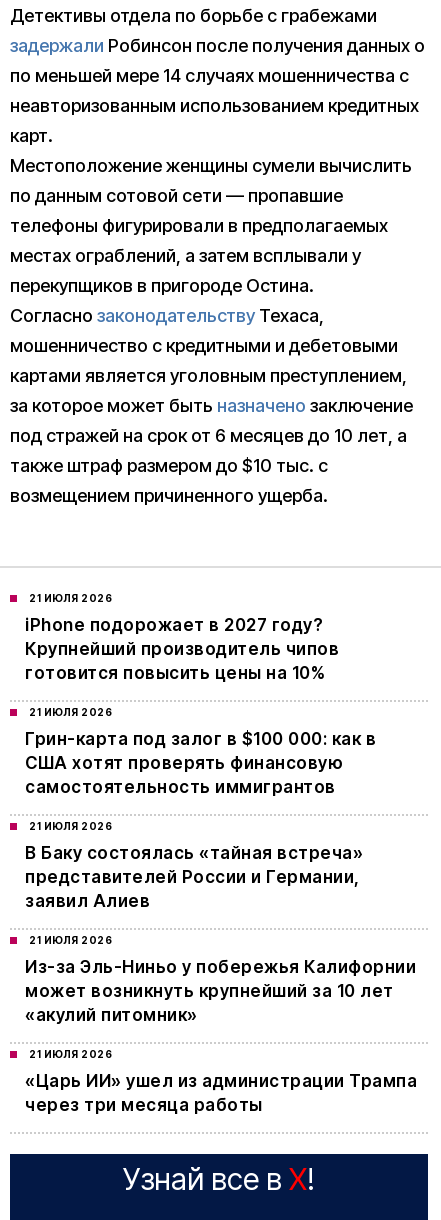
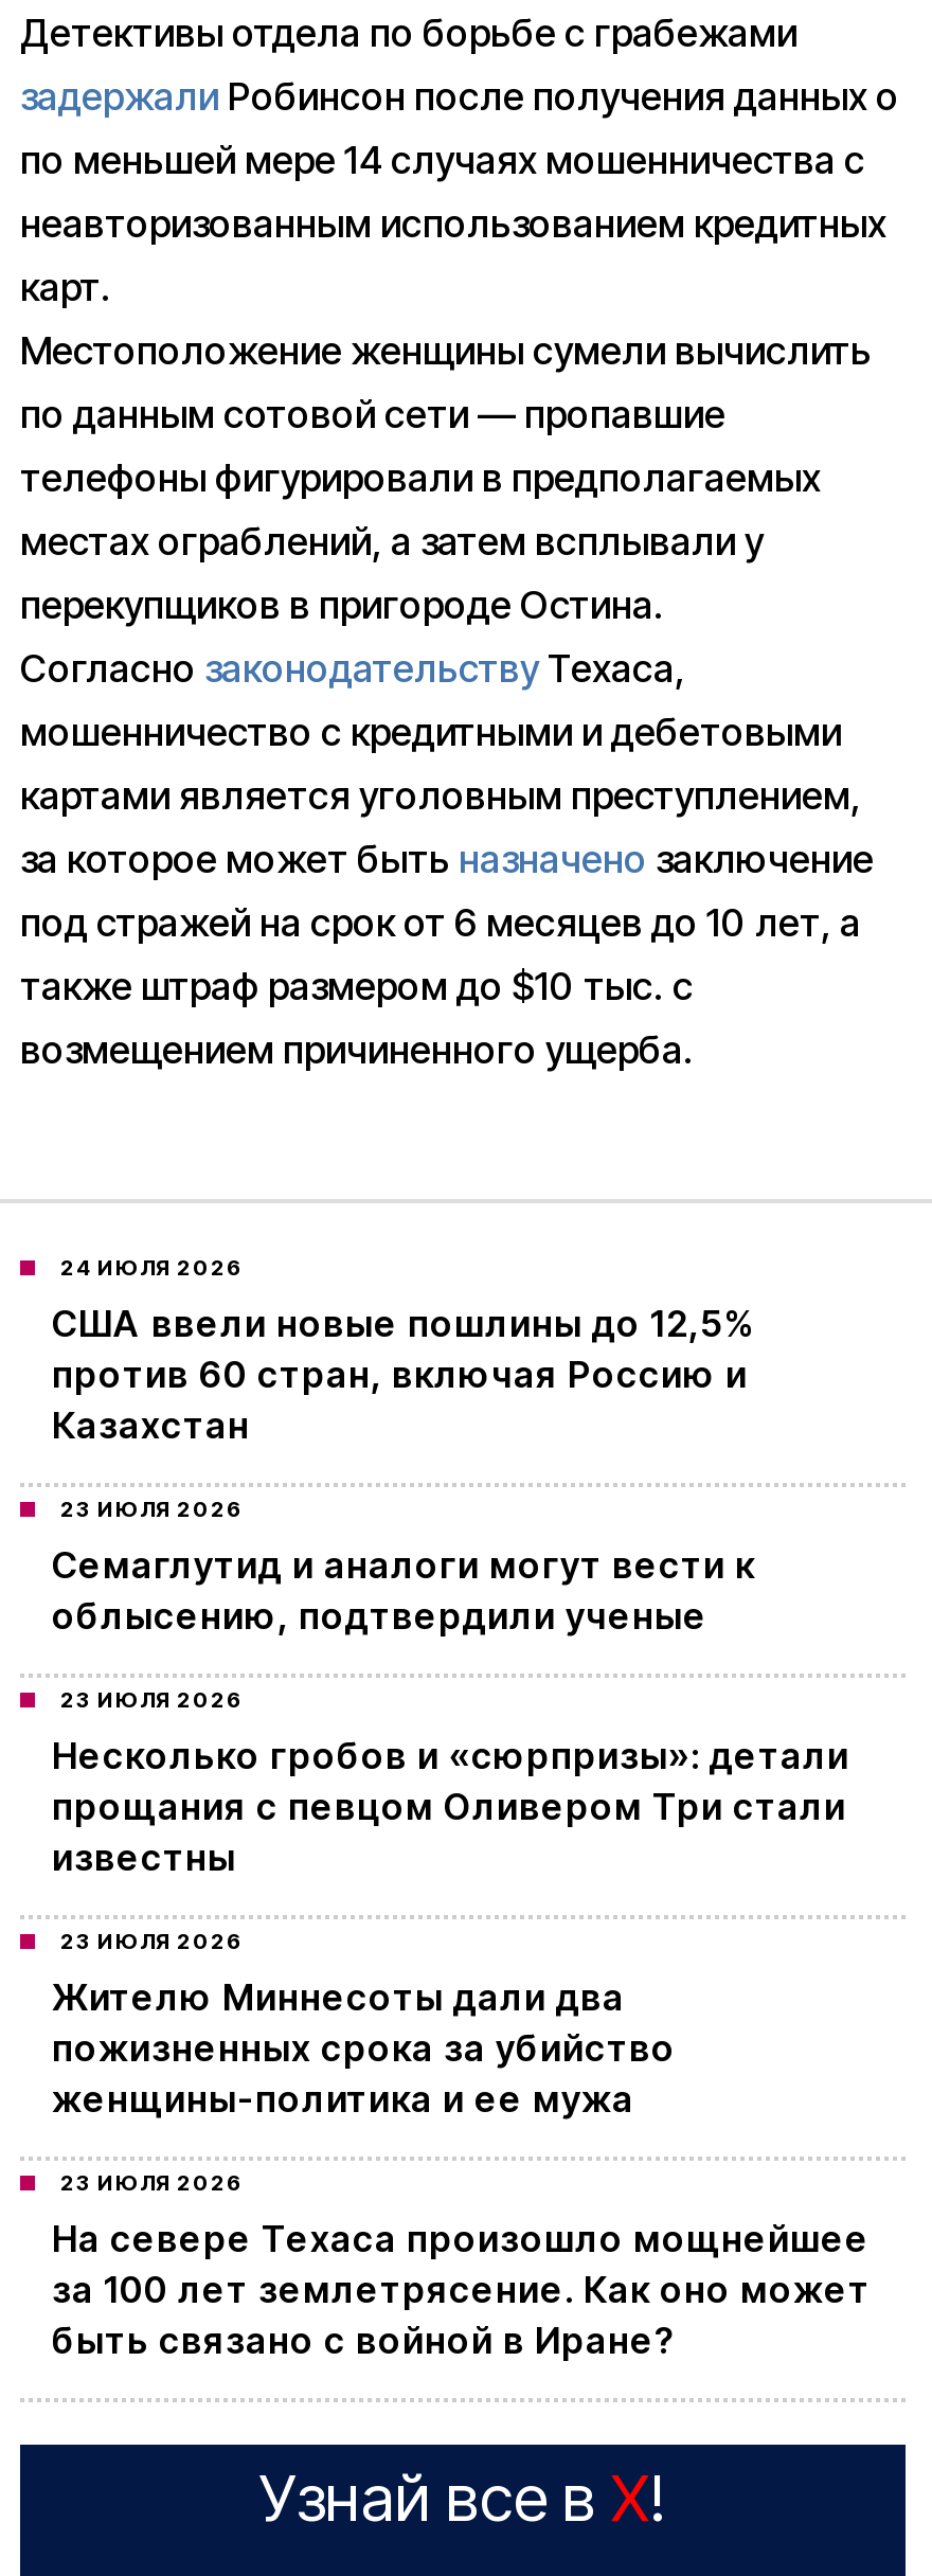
[29,592,112,604] 21 ИЮЛЯ 2026 -> [60,1255,243,1280] 24 ИЮЛЯ 2026
[25,615,339,683] iPhone подорожает в 2027 году? | Крупнейший производитель чипов | готовится повысить цены на 10% -> [52,1303,755,1448] США ввели новые пошлины до 12,5% | против 60 стран, включая Россию и | Казахстан
[29,706,112,718] 21 ИЮЛЯ 2026 -> [60,1496,243,1522] 23 ИЮЛЯ 2026
[25,729,376,797] Грин-карта под залог в $100 000: как в | США хотят проверять финансовую | самостоятельность иммигрантов -> [52,1545,755,1638] Семаглутид и аналоги могут вести к | облысению, подтвердили ученые
[29,820,112,832] 21 ИЮЛЯ 2026 -> [60,1687,243,1712] 23 ИЮЛЯ 2026
[25,843,363,911] В Баку состоялась «тайная встреча» | представителей России и Германии, | заявил Алиев -> [52,1736,849,1880] Несколько гробов и «сюрпризы»: детали | прощания с певцом Оливером Три стали | известны
[29,934,112,946] 21 ИЮЛЯ 2026 -> [60,1928,243,1954] 23 ИЮЛЯ 2026
[25,957,416,1025] Из-за Эль-Ниньо у побережья Калифорнии | может возникнуть крупнейший за 10 лет | «акулий питомник» -> [52,1977,676,2121] Жителю Миннесоты дали два | пожизненных срока за убийство | женщины-политика и ее мужа
[29,1048,112,1060] 21 ИЮЛЯ 2026 -> [60,2170,243,2195] 23 ИЮЛЯ 2026
[25,1071,417,1115] «Царь ИИ» ушел из администрации Трампа | через три месяца работы -> [52,2219,871,2363] На севере Техаса произошло мощнейшее | за 100 лет землетрясение. Как оно может | быть связано с войной в Иране?

